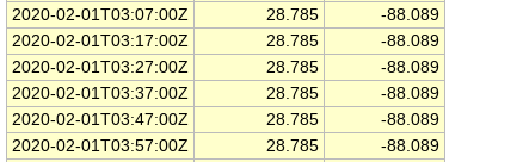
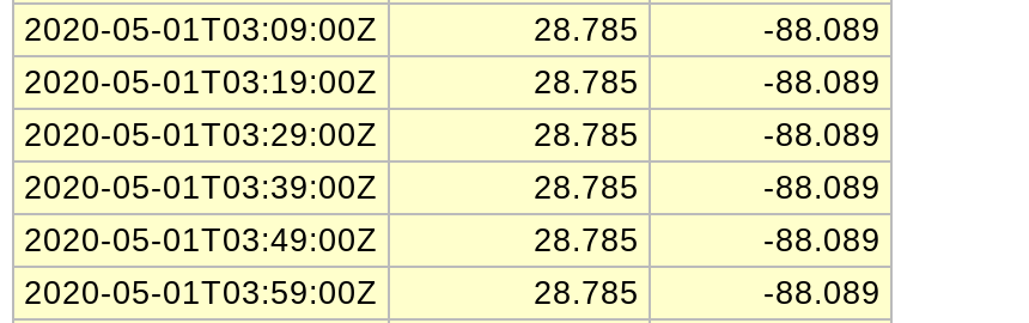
[12,6,189,24] 2020-02-01T03:07:00Z -> [24,12,378,48] 2020-05-01T03:09:00Z
[12,32,189,50] 2020-02-01T03:17:00Z -> [24,65,378,101] 2020-05-01T03:19:00Z
[12,59,189,76] 2020-02-01T03:27:00Z -> [24,118,378,154] 2020-05-01T03:29:00Z
[12,85,189,103] 2020-02-01T03:37:00Z -> [24,170,378,206] 2020-05-01T03:39:00Z
[12,111,189,129] 2020-02-01T03:47:00Z -> [24,223,378,259] 2020-05-01T03:49:00Z
[12,137,189,155] 2020-02-01T03:57:00Z -> [24,276,378,312] 2020-05-01T03:59:00Z

